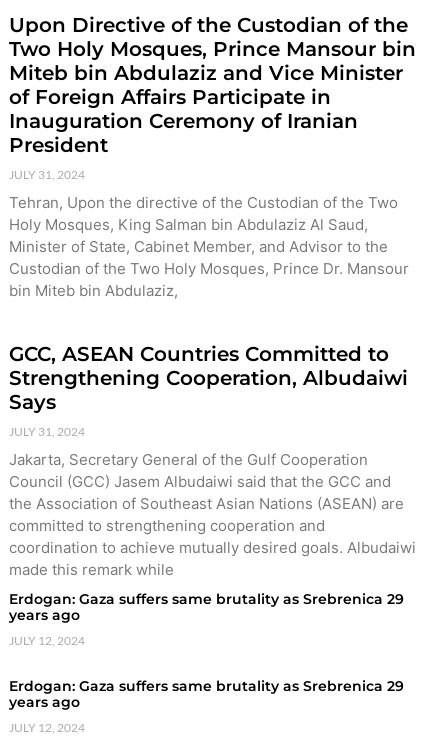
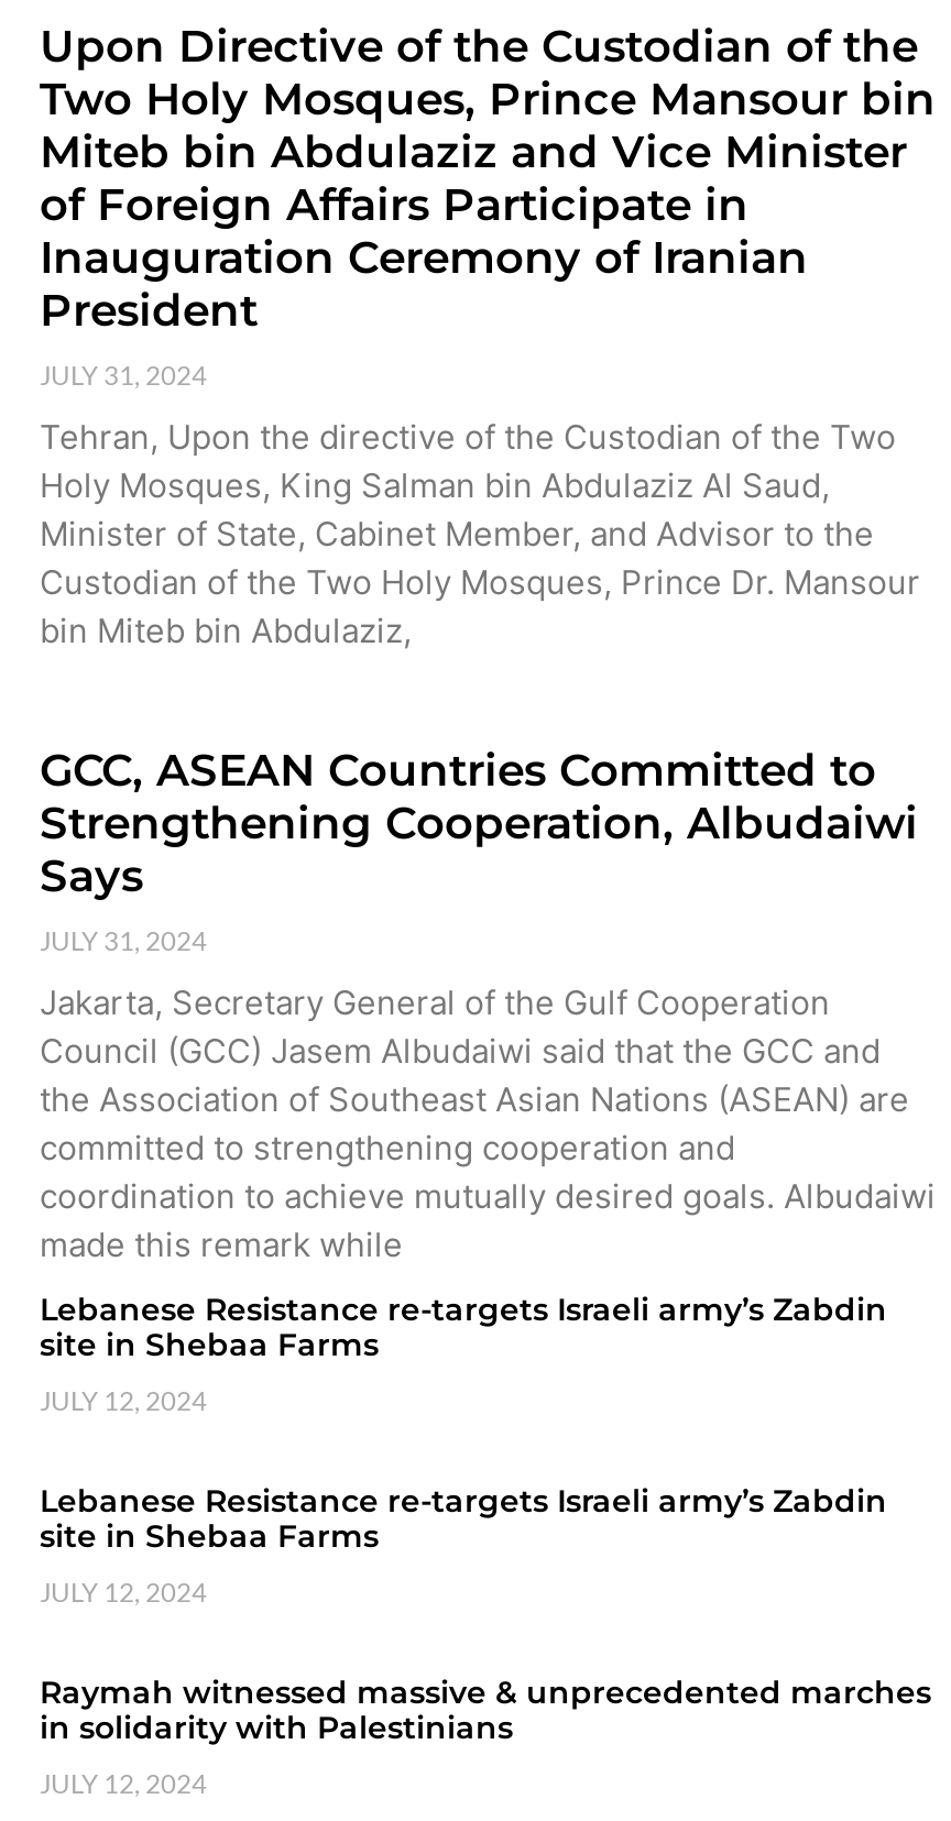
[9,590,404,624] Erdogan: Gaza suffers same brutality as Srebrenica 29 | years ago -> [40,1289,887,1364] Lebanese Resistance re-targets Israeli army’s Zabdin | site in Shebaa Farms
[9,677,404,711] Erdogan: Gaza suffers same brutality as Srebrenica 29 | years ago -> [40,1481,931,1747] Lebanese Resistance re-targets Israeli army’s Zabdin | site in Shebaa Farms | JULY 12, 2024 | Raymah witnessed massive & unprecedented marches | in solidarity with Palestinians

